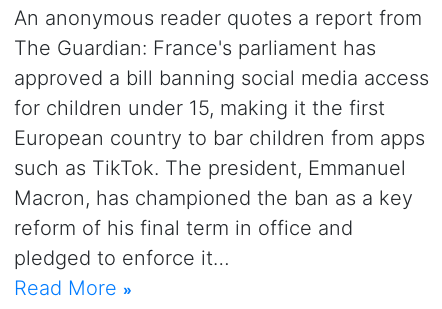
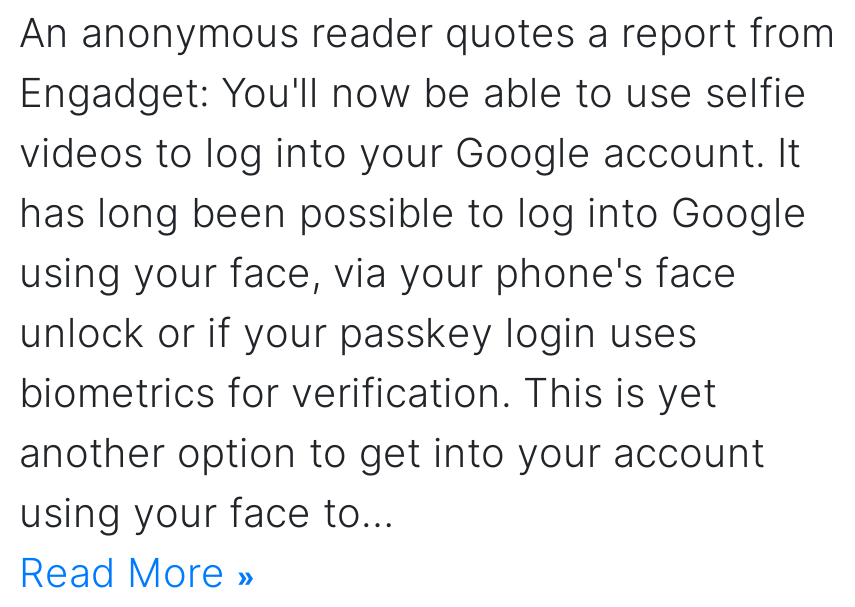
[14,36,429,270] The Guardian: France's parliament has | approved a bill banning social media access | for children under 15, making it the first | European country to bar children from apps | such as TikTok. The president, Emmanuel | Macron, has championed the ban as a key | reform of his final term in office and | pledged to enforce it… -> [19,69,807,537] Engadget: You'll now be able to use selfie | videos to log into your Google account. It | has long been possible to log into Google | using your face, via your phone's face | unlock or if your passkey login uses | biometrics for verification. This is yet | another option to get into your account | using your face to…

